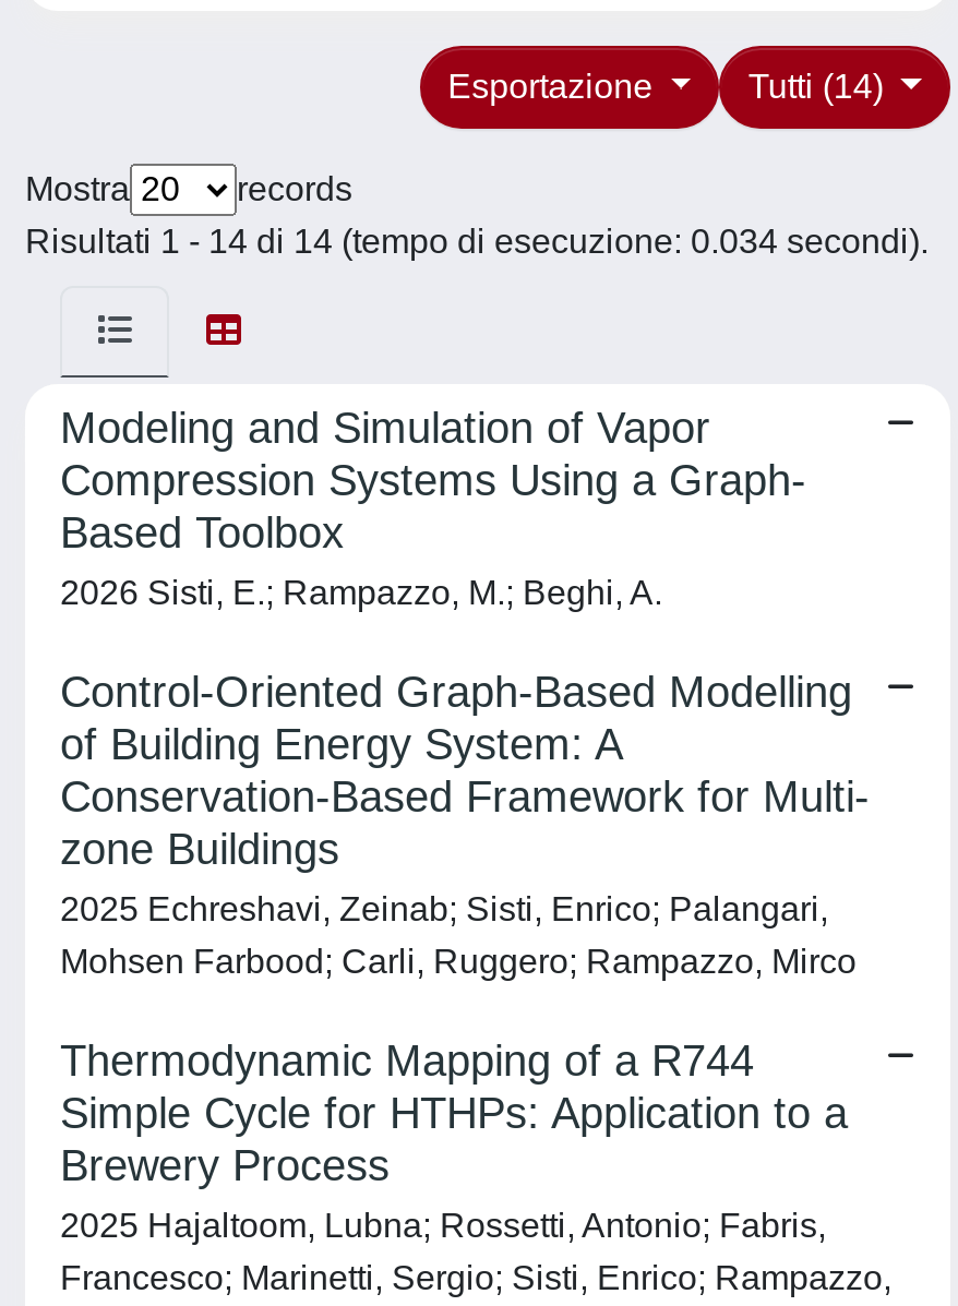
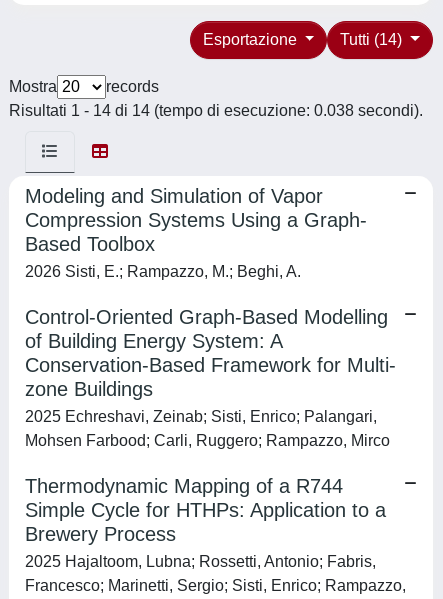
[25,223,929,260] Risultati 1 - 14 di 14 (tempo di esecuzione: 0.034 secondi). -> [9,102,423,119] Risultati 1 - 14 di 14 (tempo di esecuzione: 0.038 secondi).

